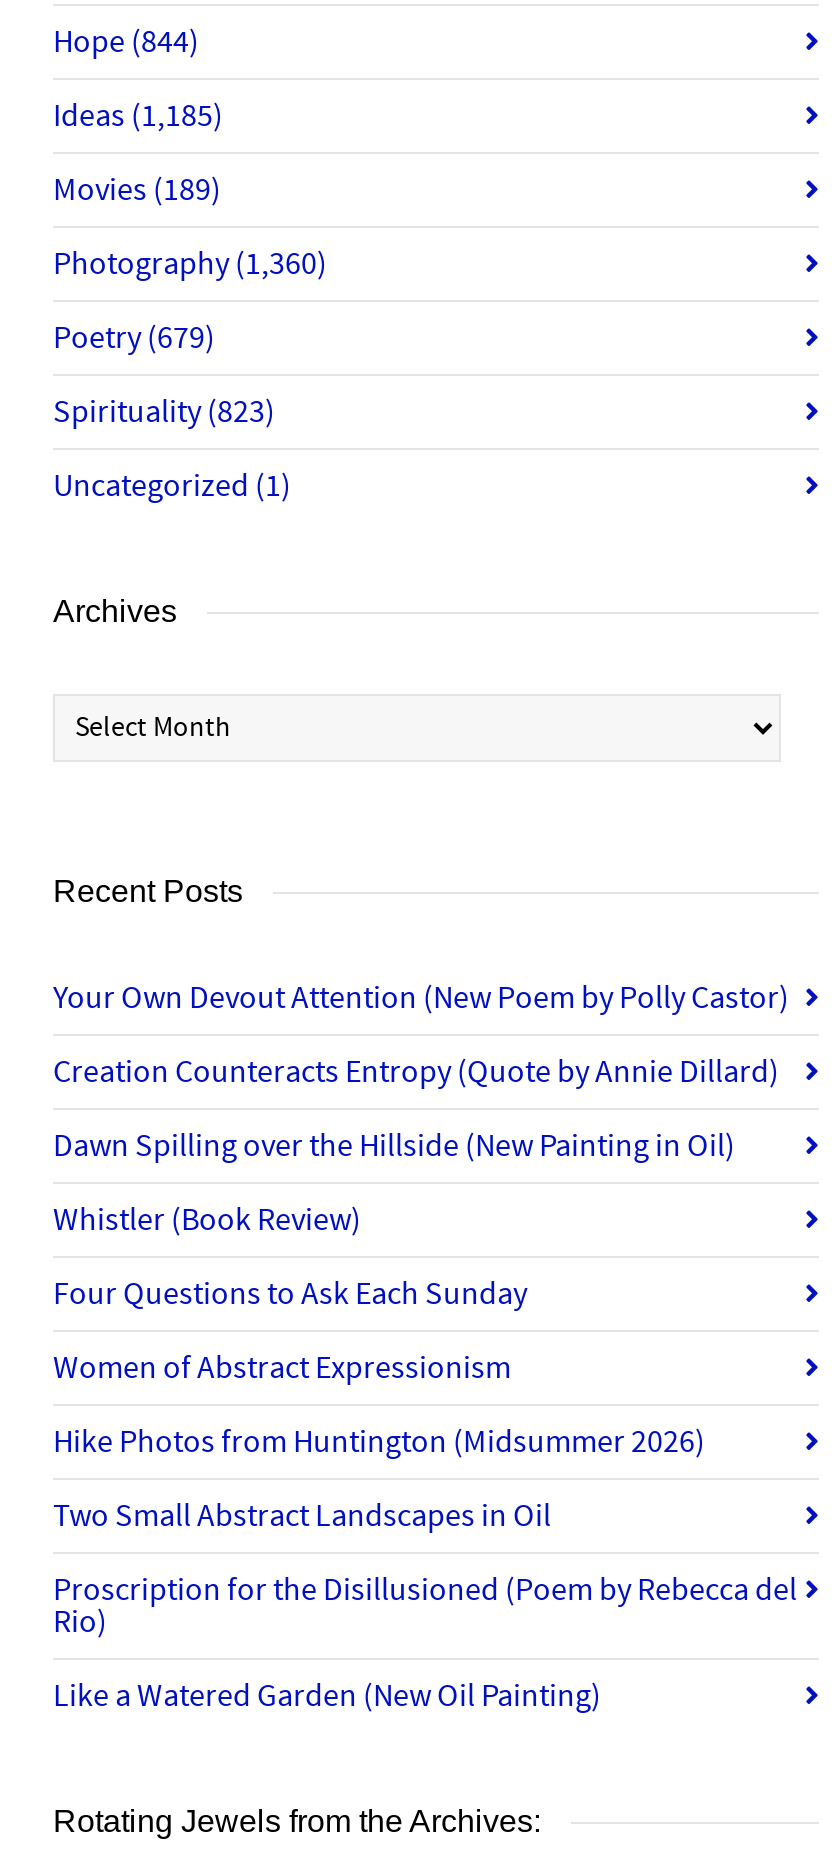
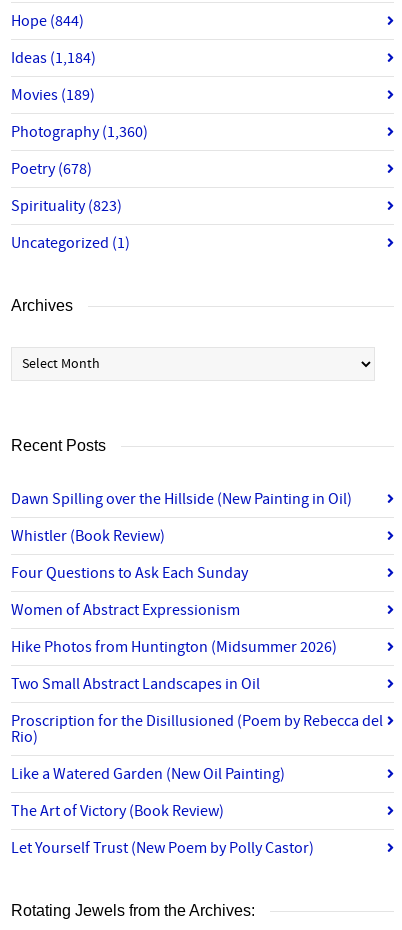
[53,95,223,135] Ideas (1,185) -> [11,48,96,68] Ideas (1,184)
[53,317,215,357] Poetry (679) -> [11,159,92,179] Poetry (678)
[53,977,789,1091] Your Own Devout Attention (New Poem by Polly Castor) | Creation Counteracts Entropy (Quote by Annie Dillard) -> none
moved [53,1125,797,1715] -> [11,489,383,784]: Dawn Spilling over the Hillside (New Painting in Oil) | Whistler (Book Review) | Four Questions to Ask Each Sunday | ... | Rio) | Like a Watered Garden (New Oil Painting)
none -> [11,801,314,858] The Art of Victory (Book Review) | Let Yourself Trust (New Poem by Polly Castor)

